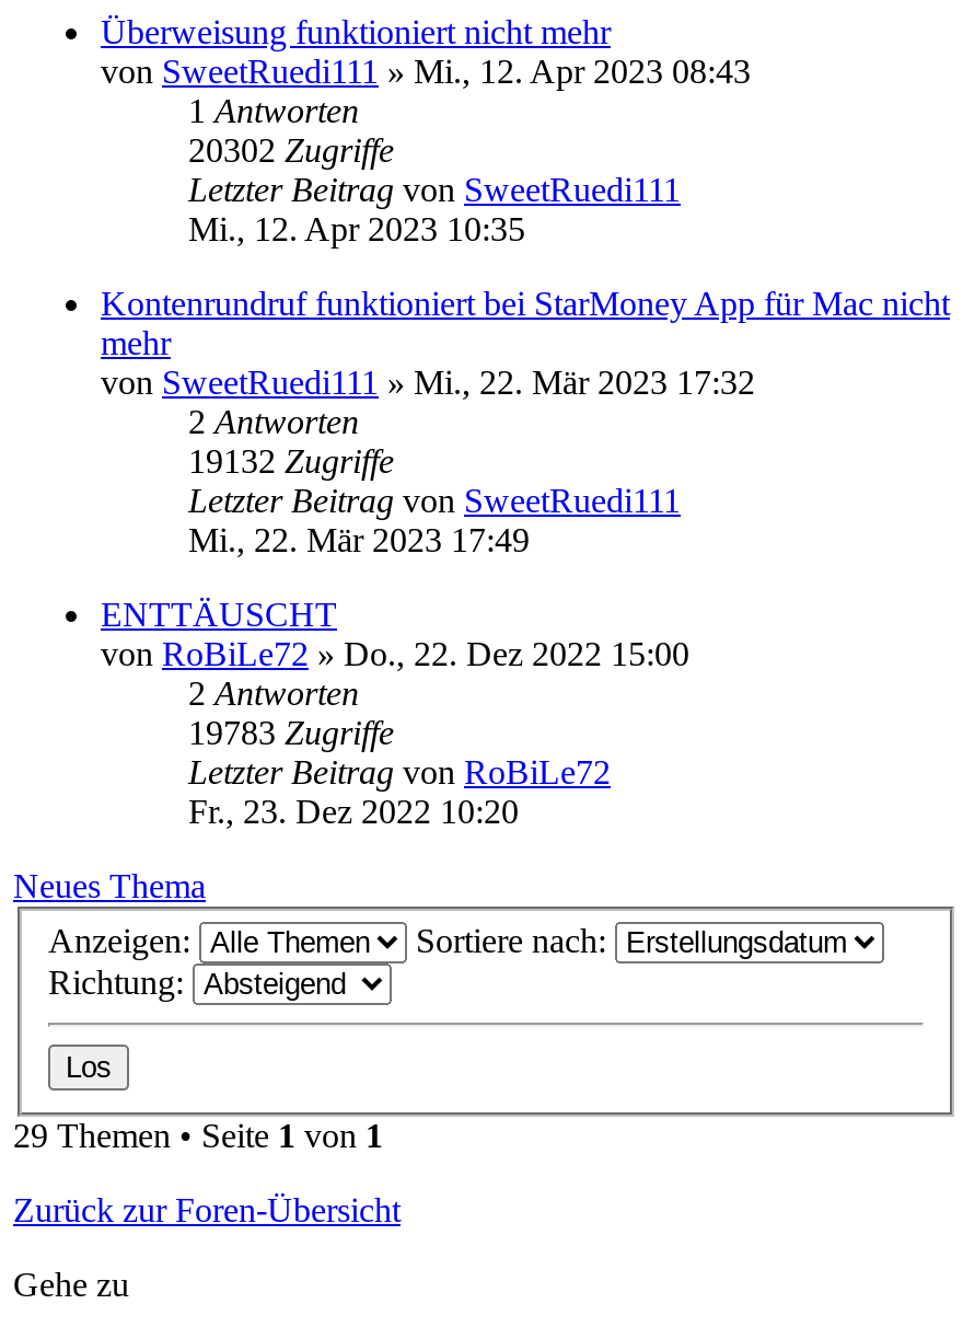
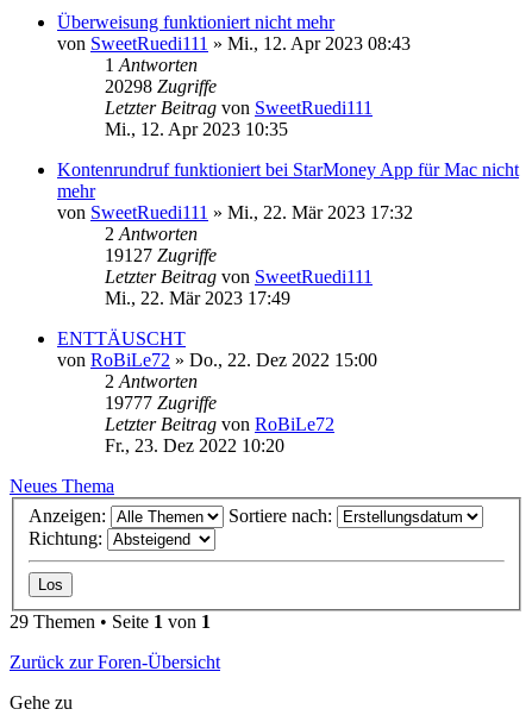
[188,131,394,168] 20302 Zugriffe -> [105,76,217,96] 20298 Zugriffe
[188,442,394,479] 19132 Zugriffe -> [105,245,217,265] 19127 Zugriffe
[188,714,394,751] 19783 Zugriffe -> [105,392,217,413] 19777 Zugriffe

